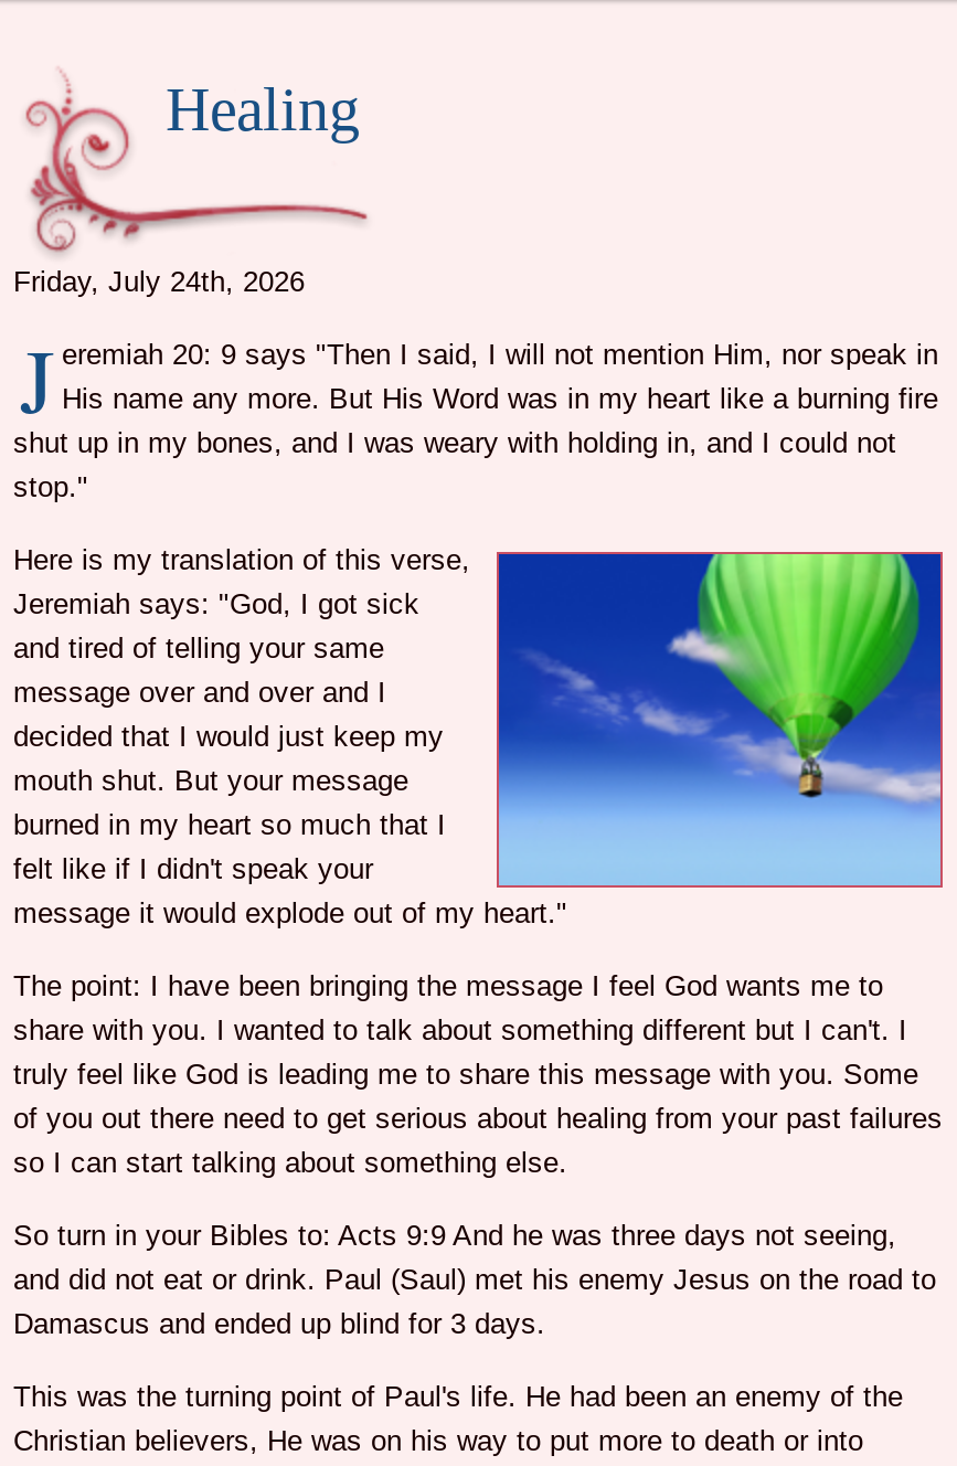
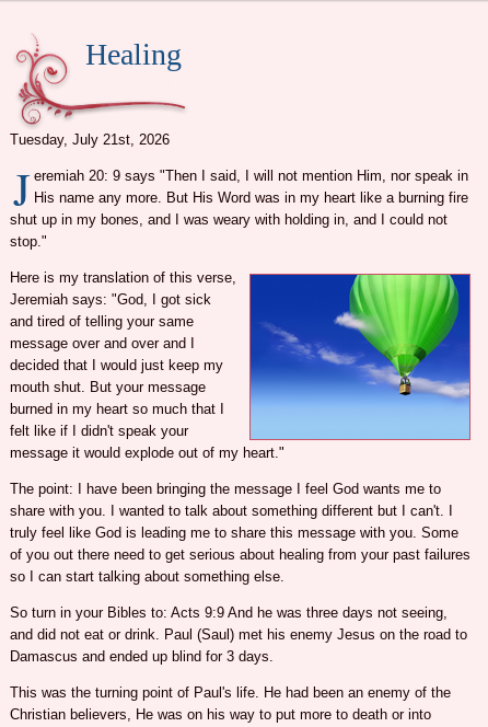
[13,265,305,298] Friday, July 24th, 2026 -> [10,131,170,148] Tuesday, July 21st, 2026

